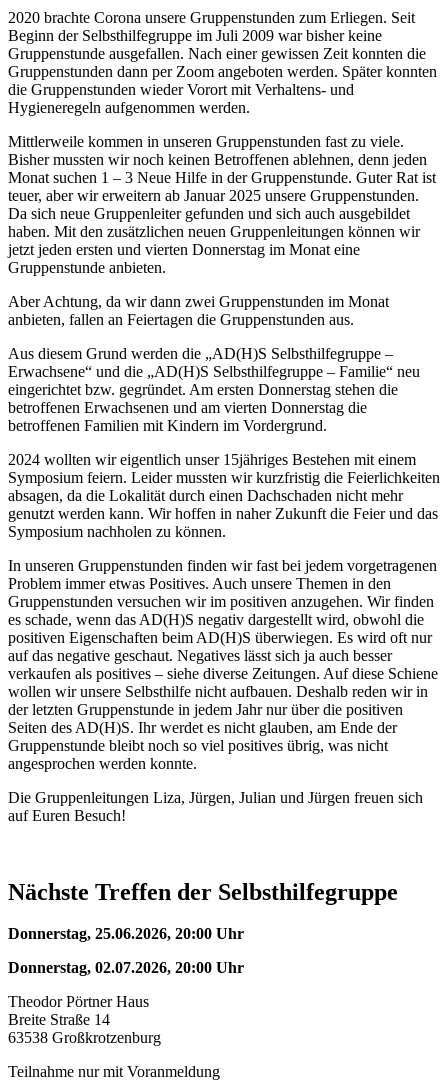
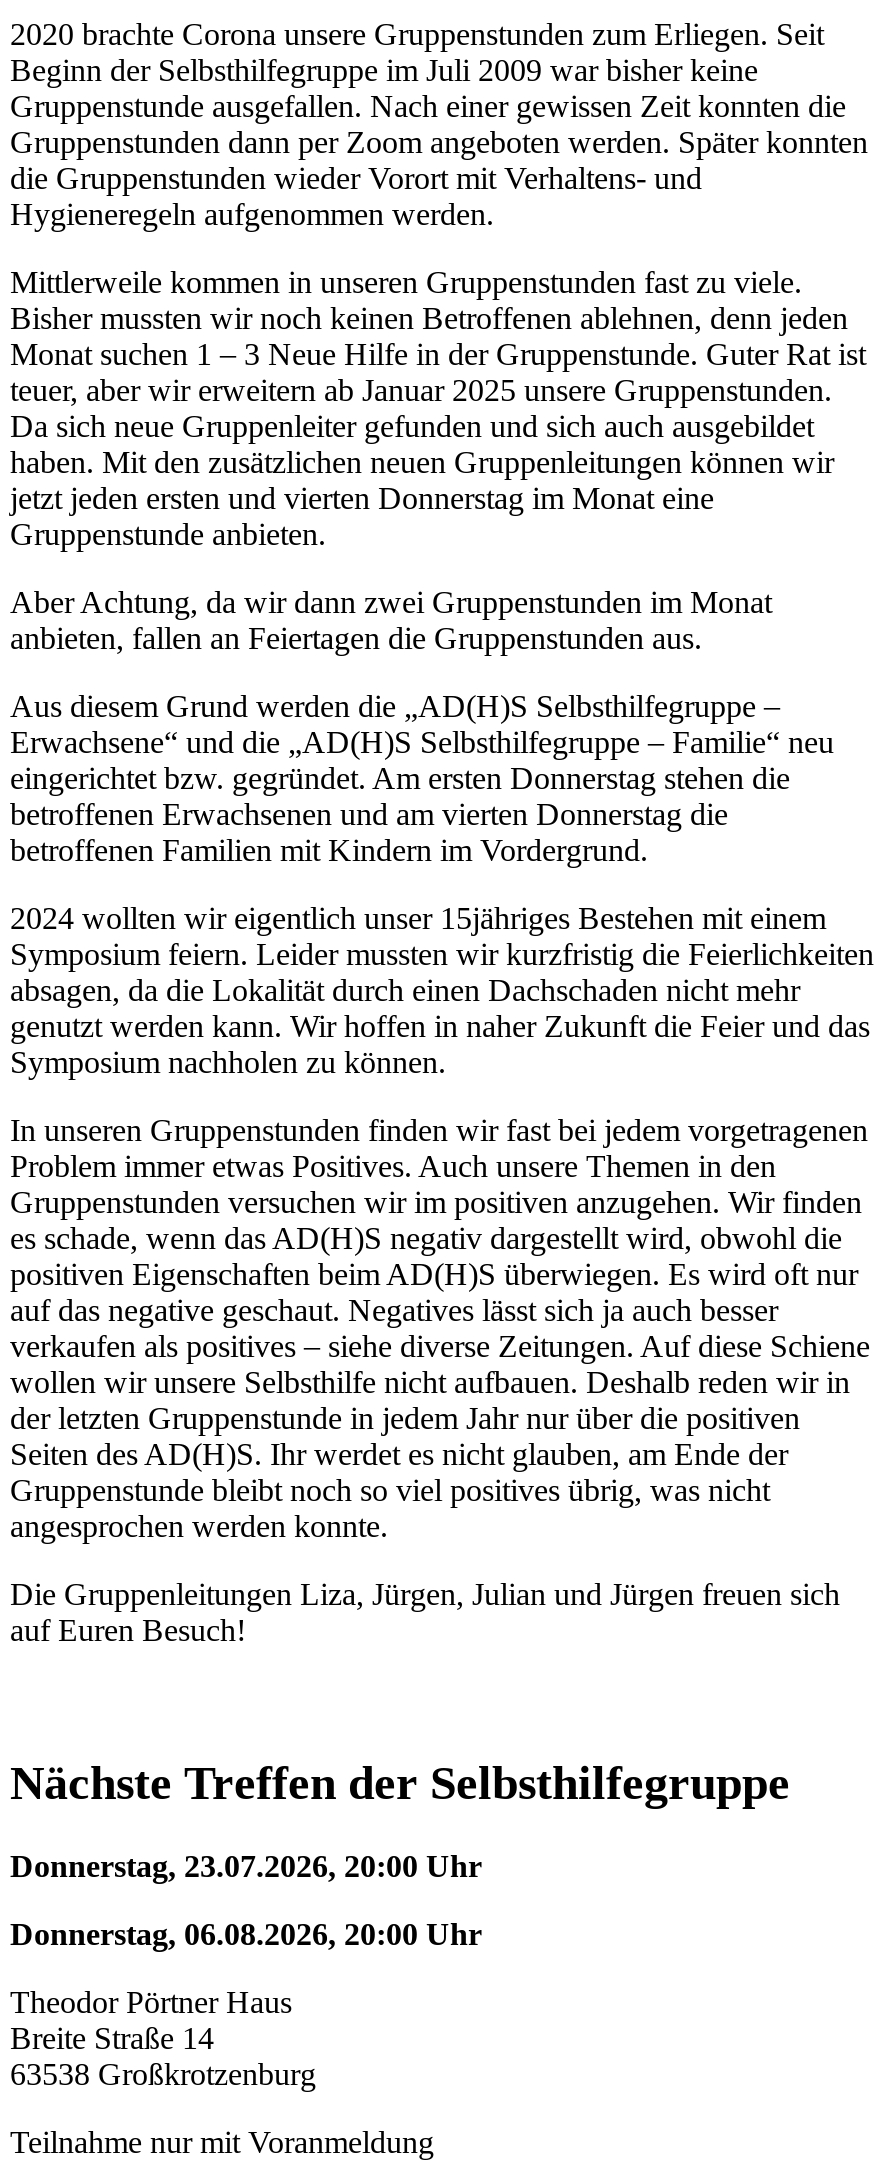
[8,925,244,942] Donnerstag, 25.06.2026, 20:00 Uhr -> [10,1850,482,1884] Donnerstag, 23.07.2026, 20:00 Uhr
[8,959,244,976] Donnerstag, 02.07.2026, 20:00 Uhr -> [10,1918,482,1952] Donnerstag, 06.08.2026, 20:00 Uhr

